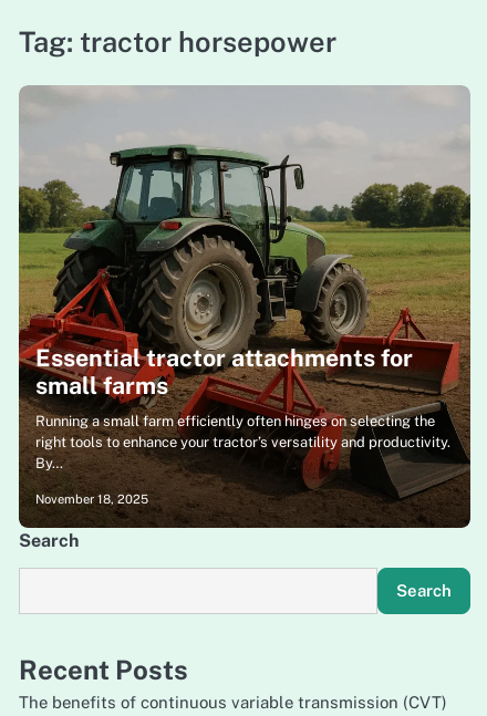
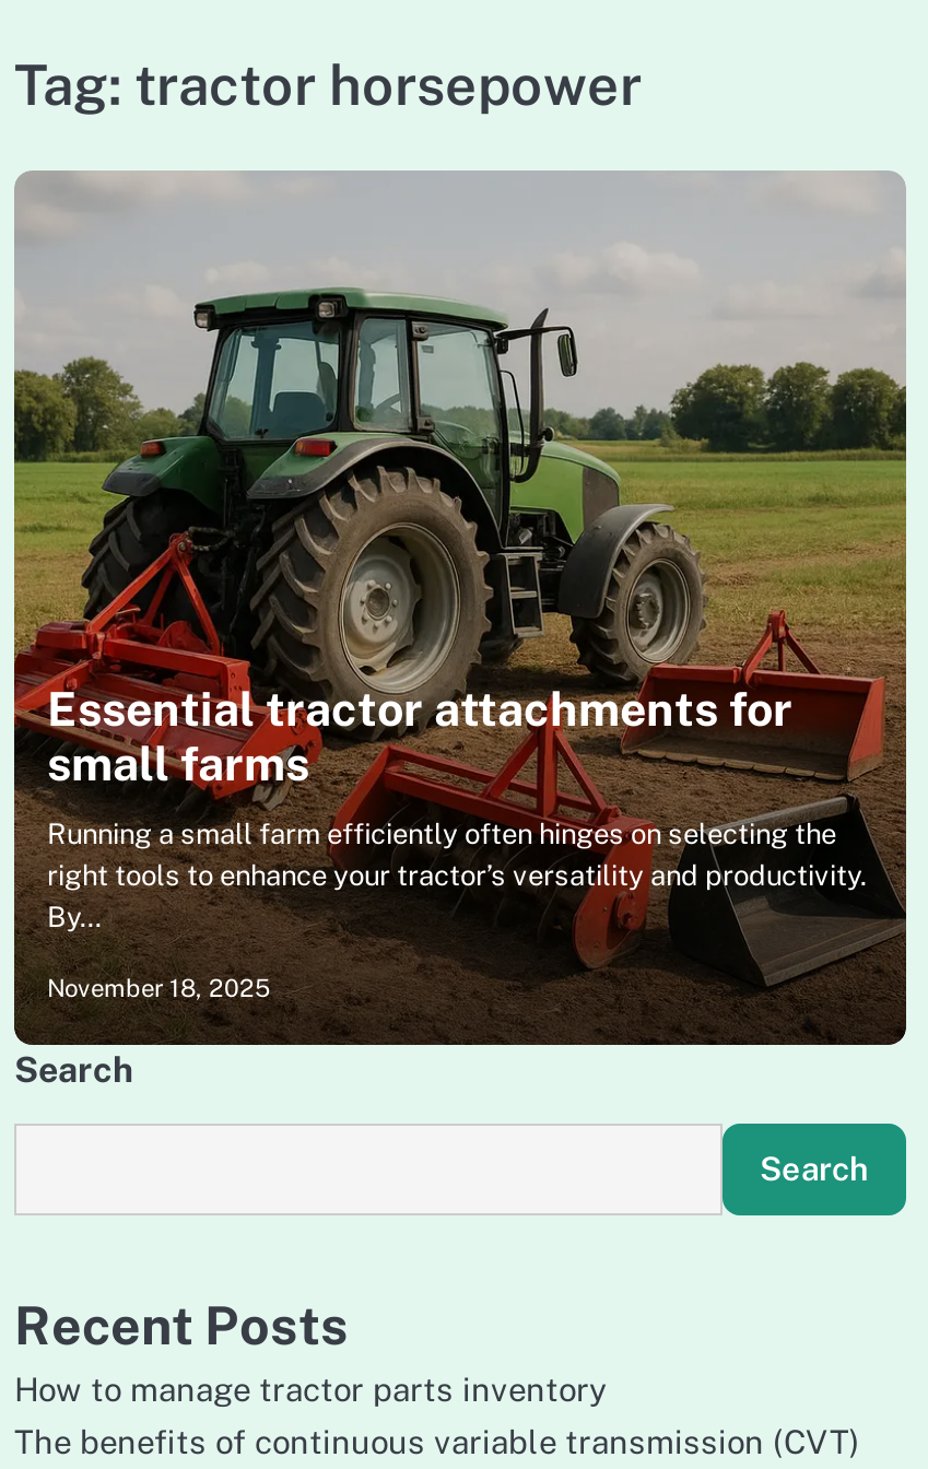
none -> [14,1371,607,1408] How to manage tractor parts inventory

